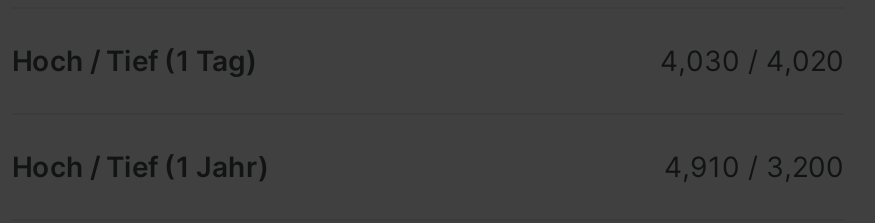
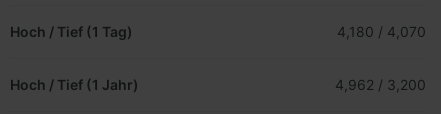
[660,43,844,77] 4,030 / 4,020 -> [337,23,426,40] 4,180 / 4,070
[664,149,844,183] 4,910 / 3,200 -> [335,76,426,93] 4,962 / 3,200

